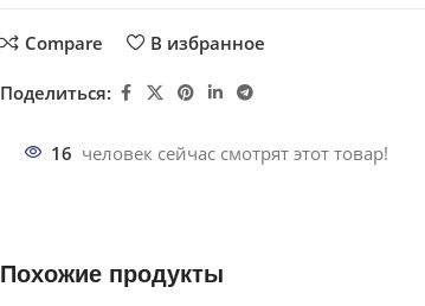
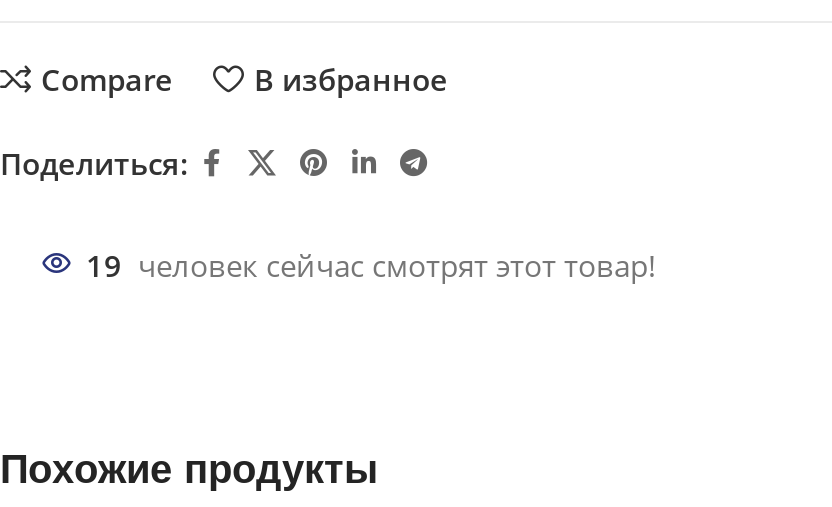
[51,141,388,165] 16 человек сейчас смотрят этот товар! -> [86,245,656,285] 19 человек сейчас смотрят этот товар!

